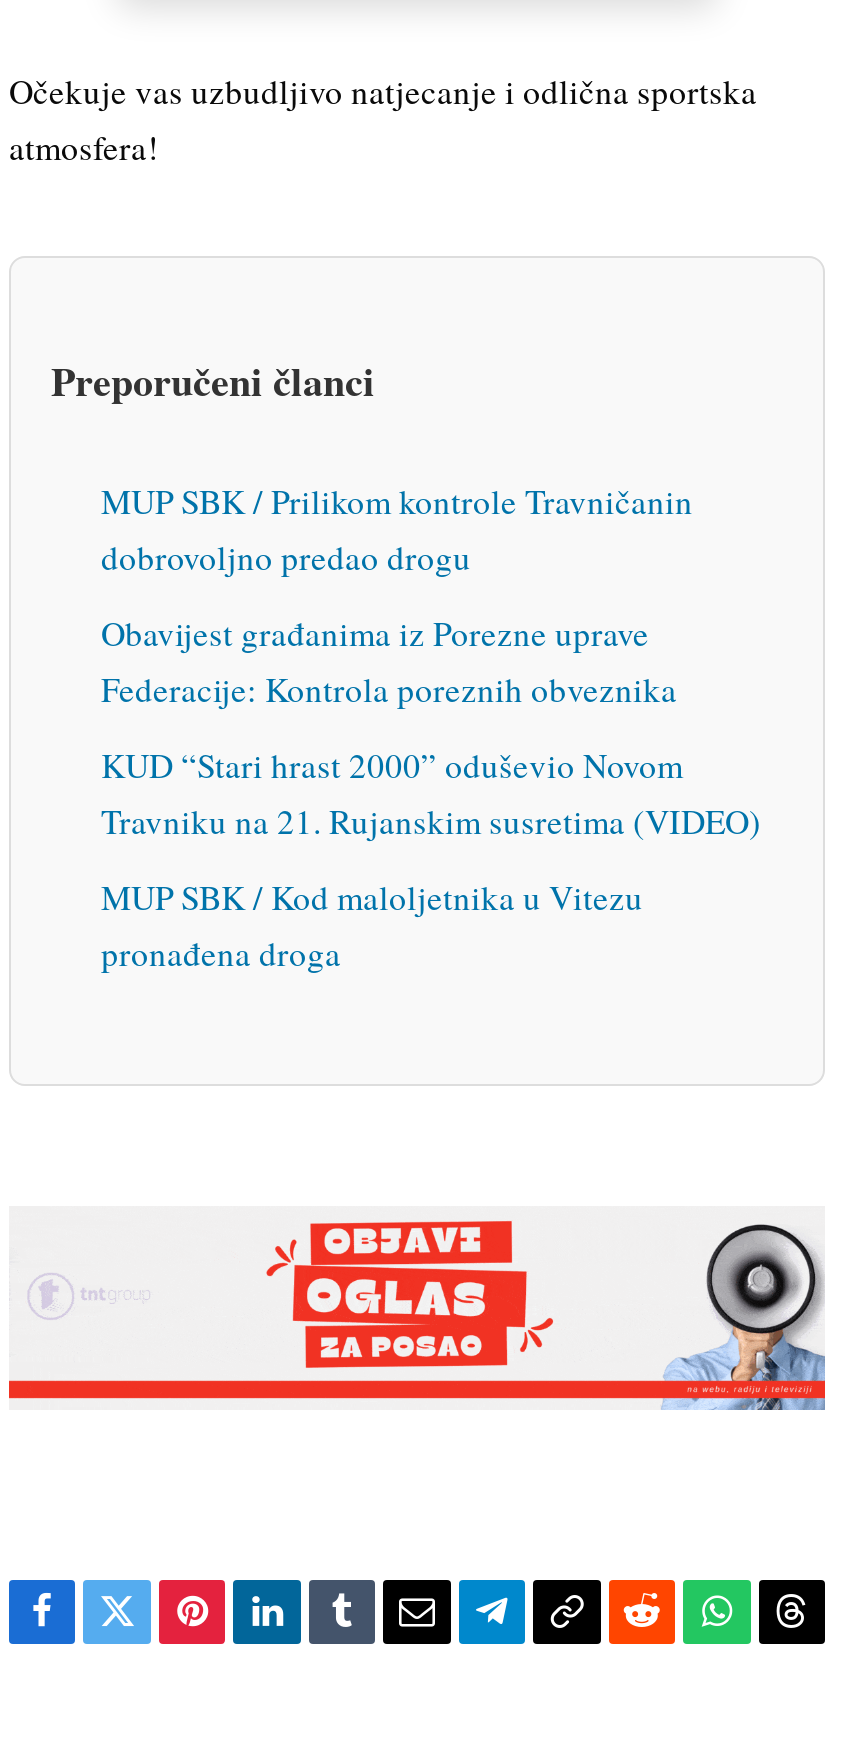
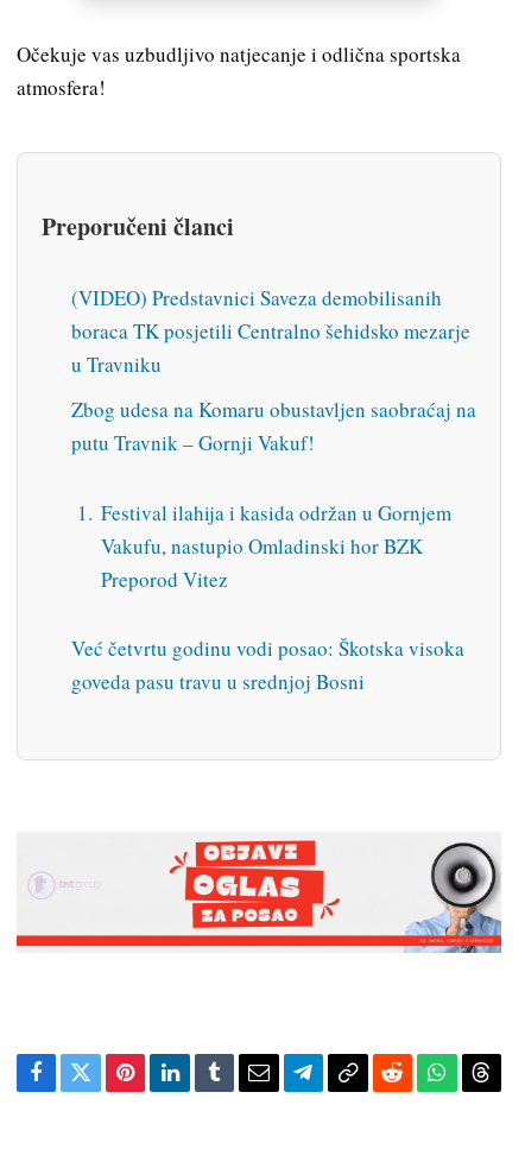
[101,478,693,580] MUP SBK / Prilikom kontrole Travničanin | dobrovoljno predao drogu -> [71,284,470,378] (VIDEO) Predstavnici Saveza demobilisanih | boraca TK posjetili Centralno šehidsko mezarje | u Travniku
[101,610,677,712] Obavijest građanima iz Porezne uprave | Federacije: Kontrola poreznih obveznika -> [71,396,476,456] Zbog udesa na Komaru obustavljen saobraćaj na | putu Travnik – Gornji Vakuf!
[101,742,761,844] KUD “Stari hrast 2000” oduševio Novom | Travniku na 21. Rujanskim susretima (VIDEO) -> [101,498,451,592] Festival ilahija i kasida održan u Gornjem | Vakufu, nastupio Omladinski hor BZK | Preporod Vitez
[101,874,643,976] MUP SBK / Kod maloljetnika u Vitezu | pronađena droga -> [71,635,464,695] Već četvrtu godinu vodi posao: Škotska visoka | goveda pasu travu u srednjoj Bosni

